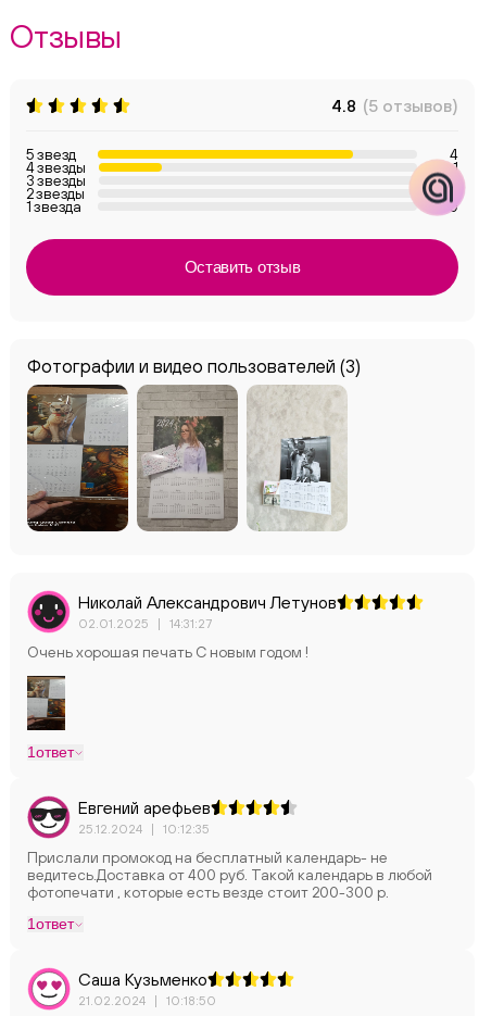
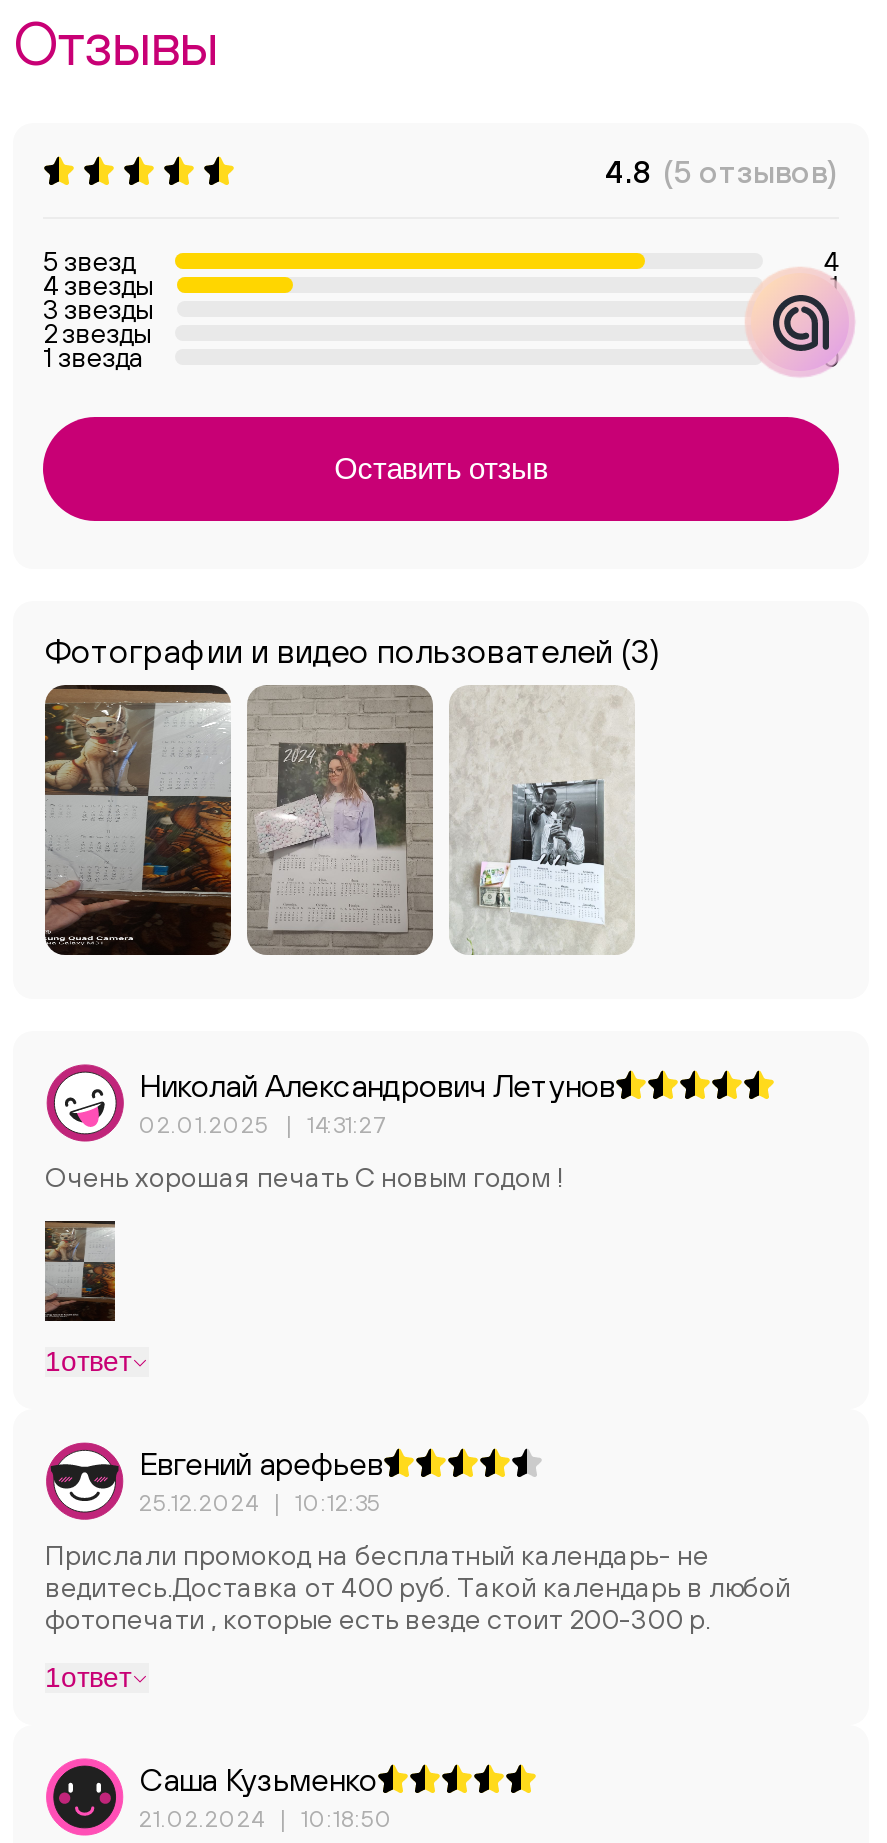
[28,591,68,632] [image] -> [47,1065,123,1141] [image]
[31,971,66,1006] [image] -> [51,1765,117,1829] [image]

